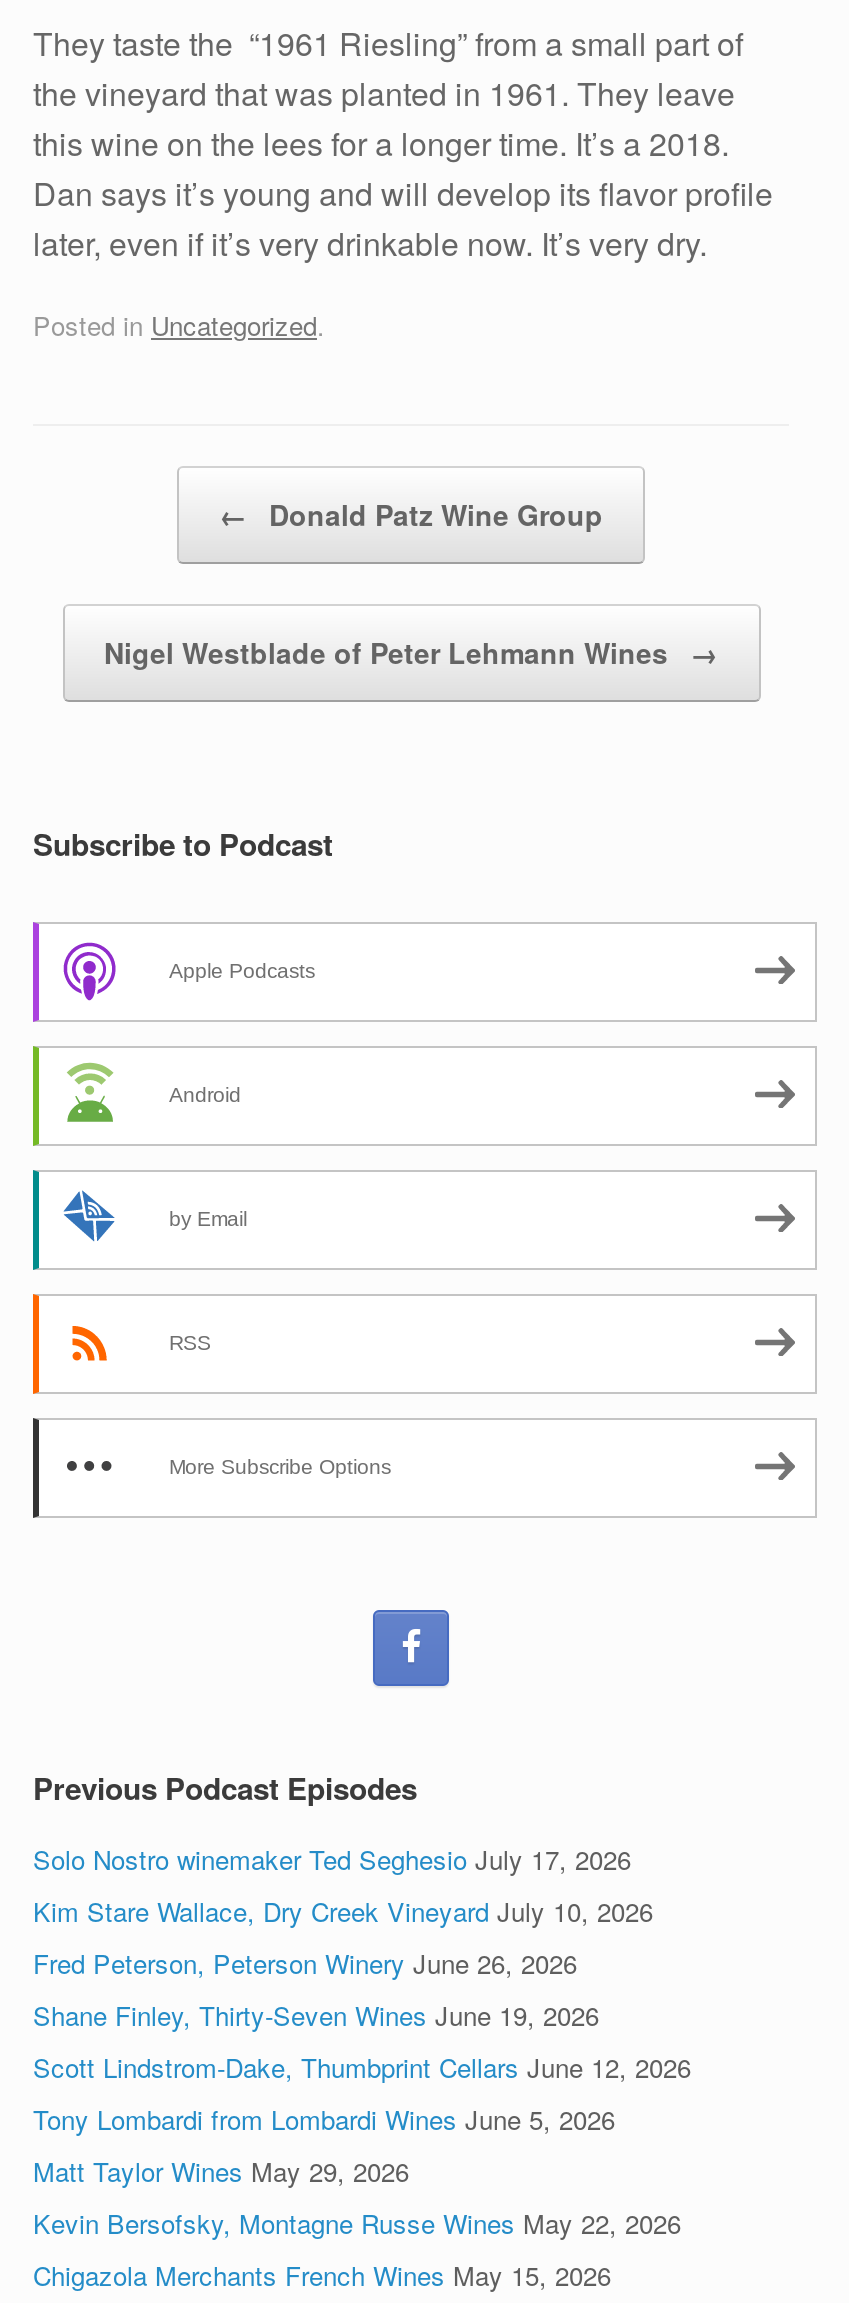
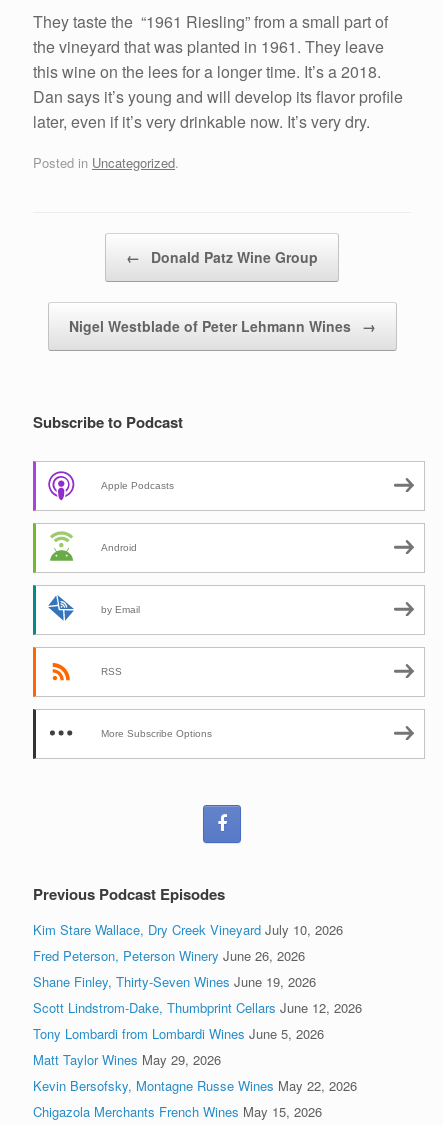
[33,1840,631,1878] Solo Nostro winemaker Ted Seghesio July 17, 2026 -> none

